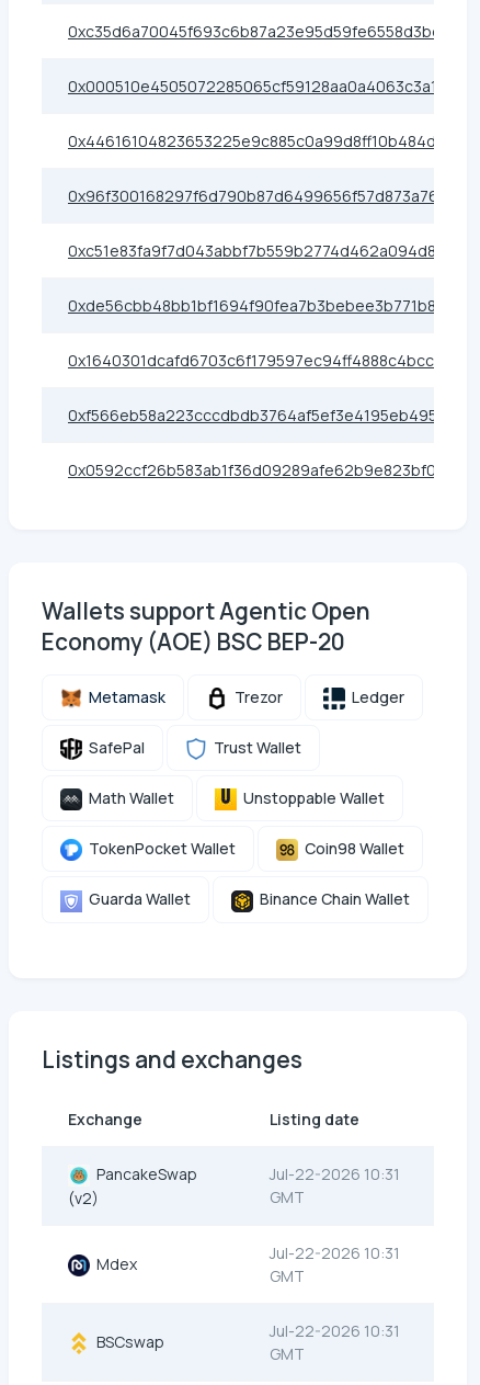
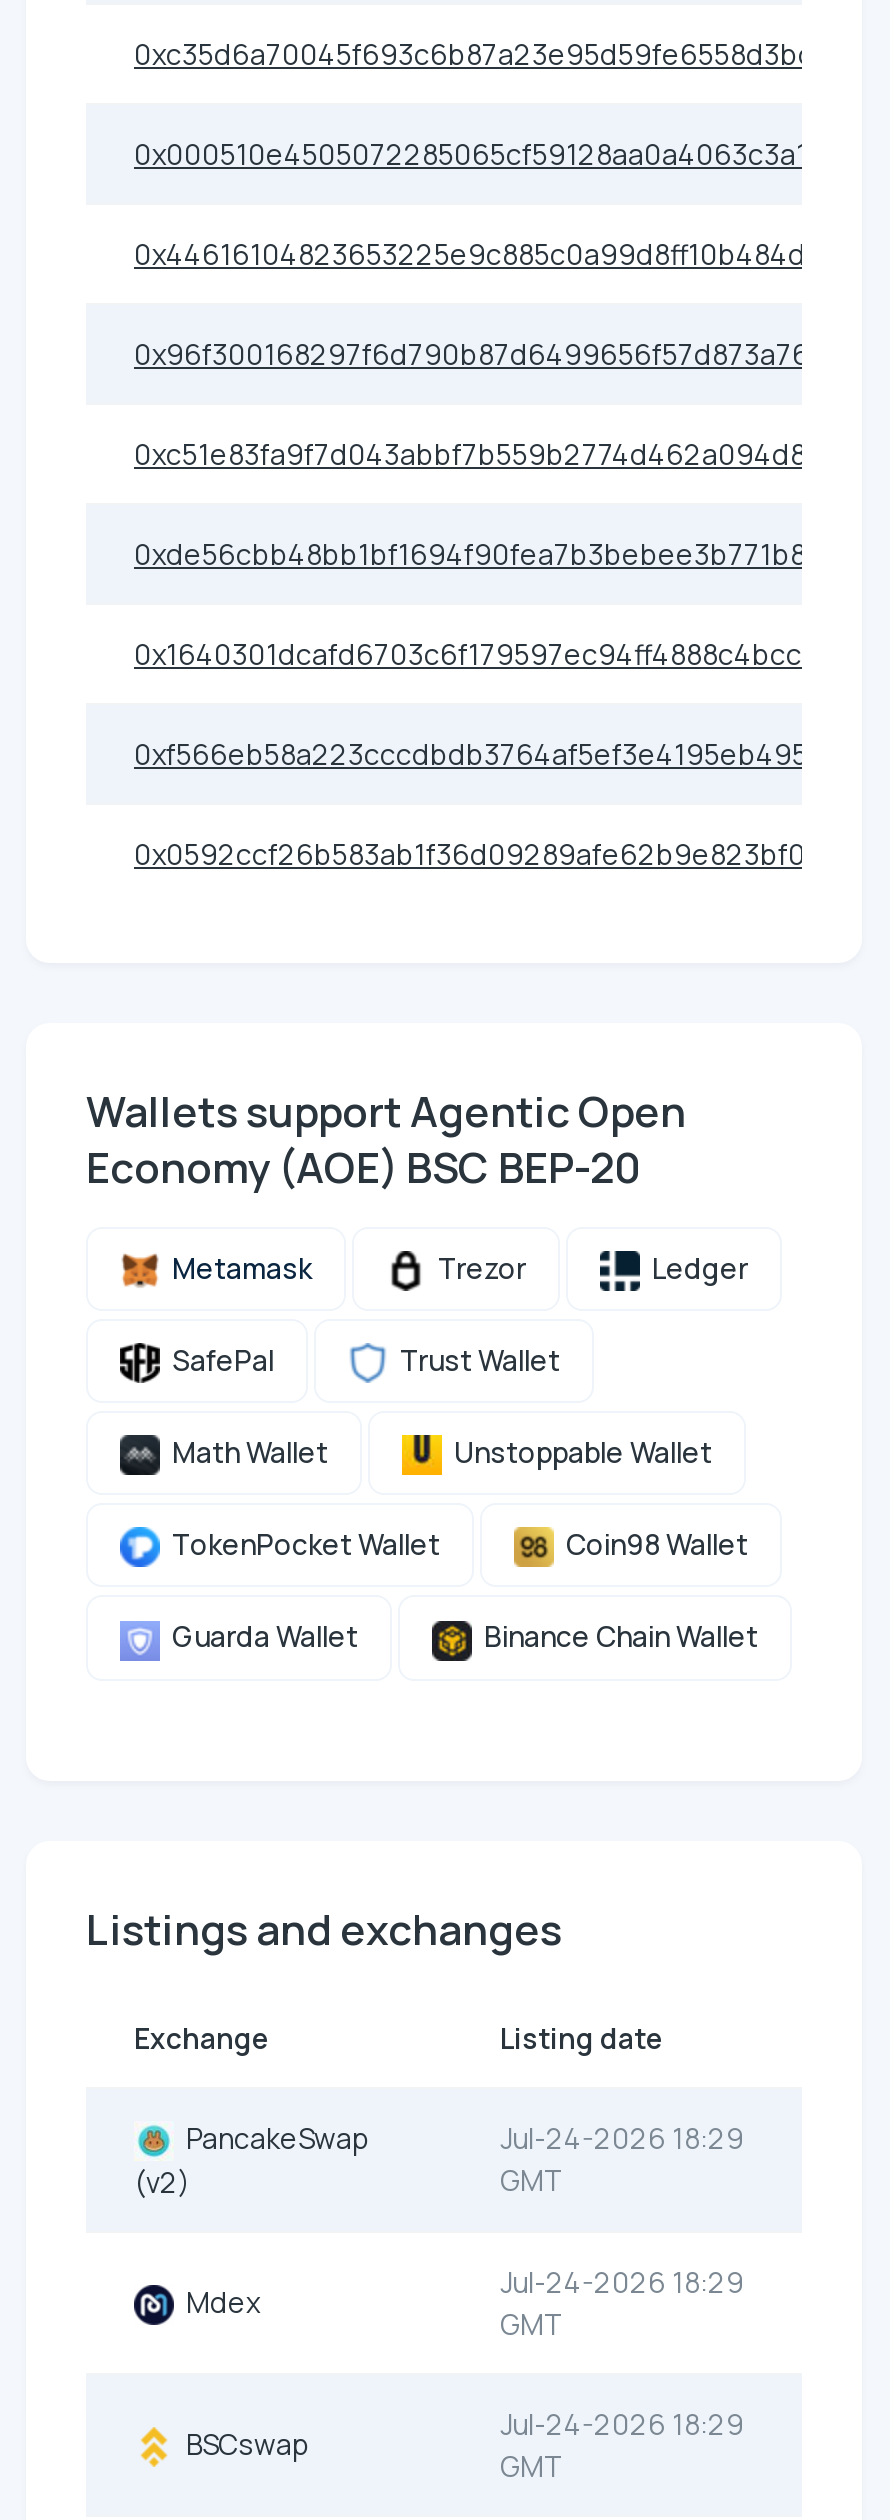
[270,1163,400,1184] Jul-22-2026 10:31 -> [500,2118,744,2156] Jul-24-2026 18:29
[270,1242,400,1263] Jul-22-2026 10:31 -> [500,2262,744,2300] Jul-24-2026 18:29
[270,1320,400,1341] Jul-22-2026 10:31 -> [500,2404,744,2442] Jul-24-2026 18:29

